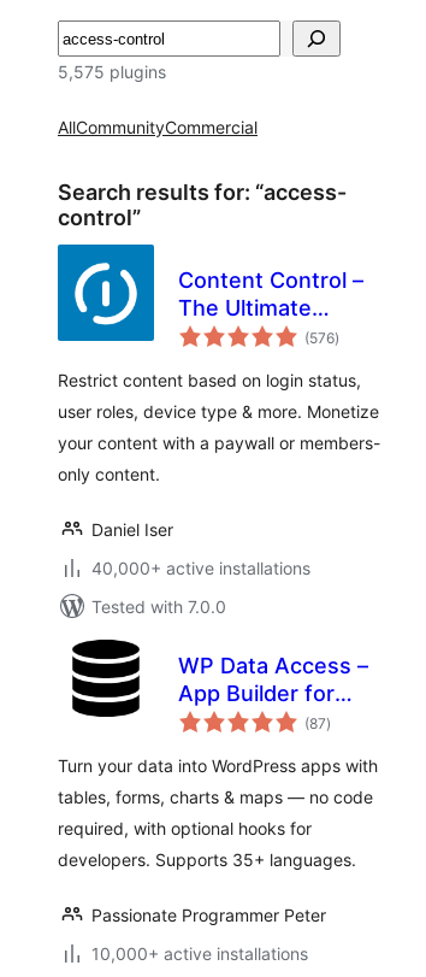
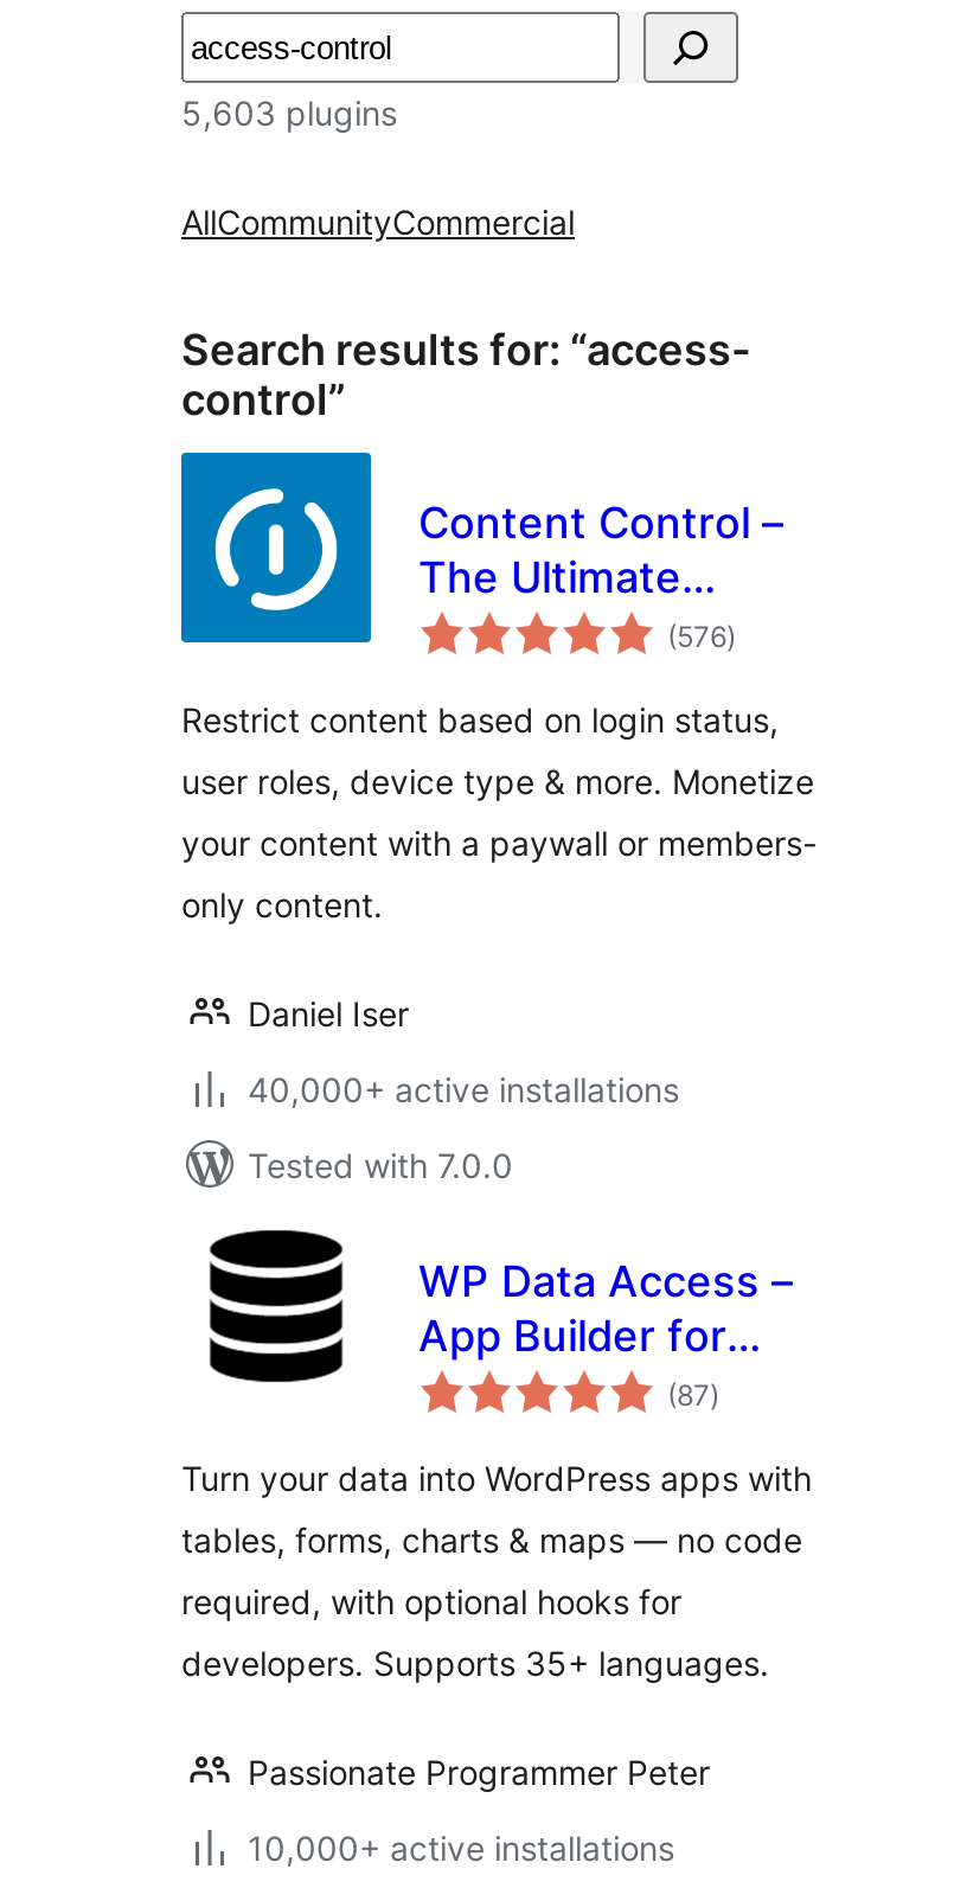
[58,61,166,82] 5,575 plugins -> [181,92,397,133] 5,603 plugins

